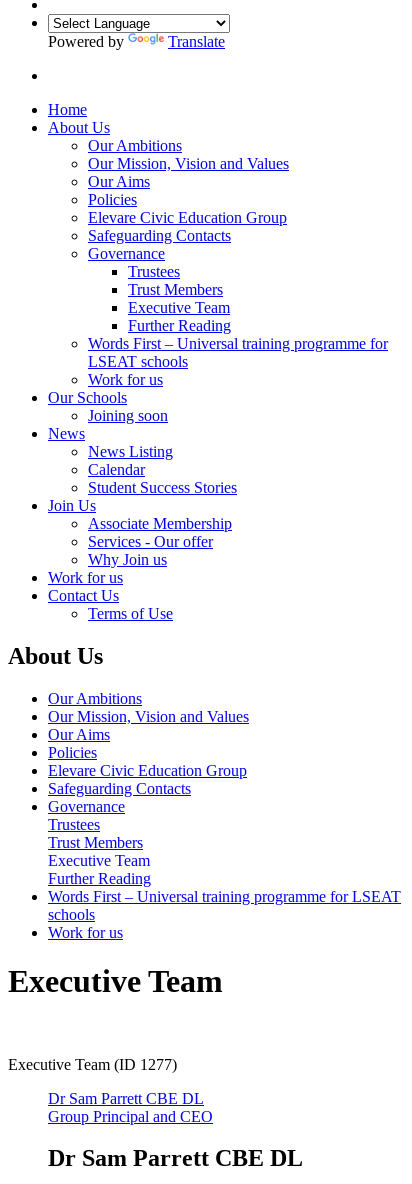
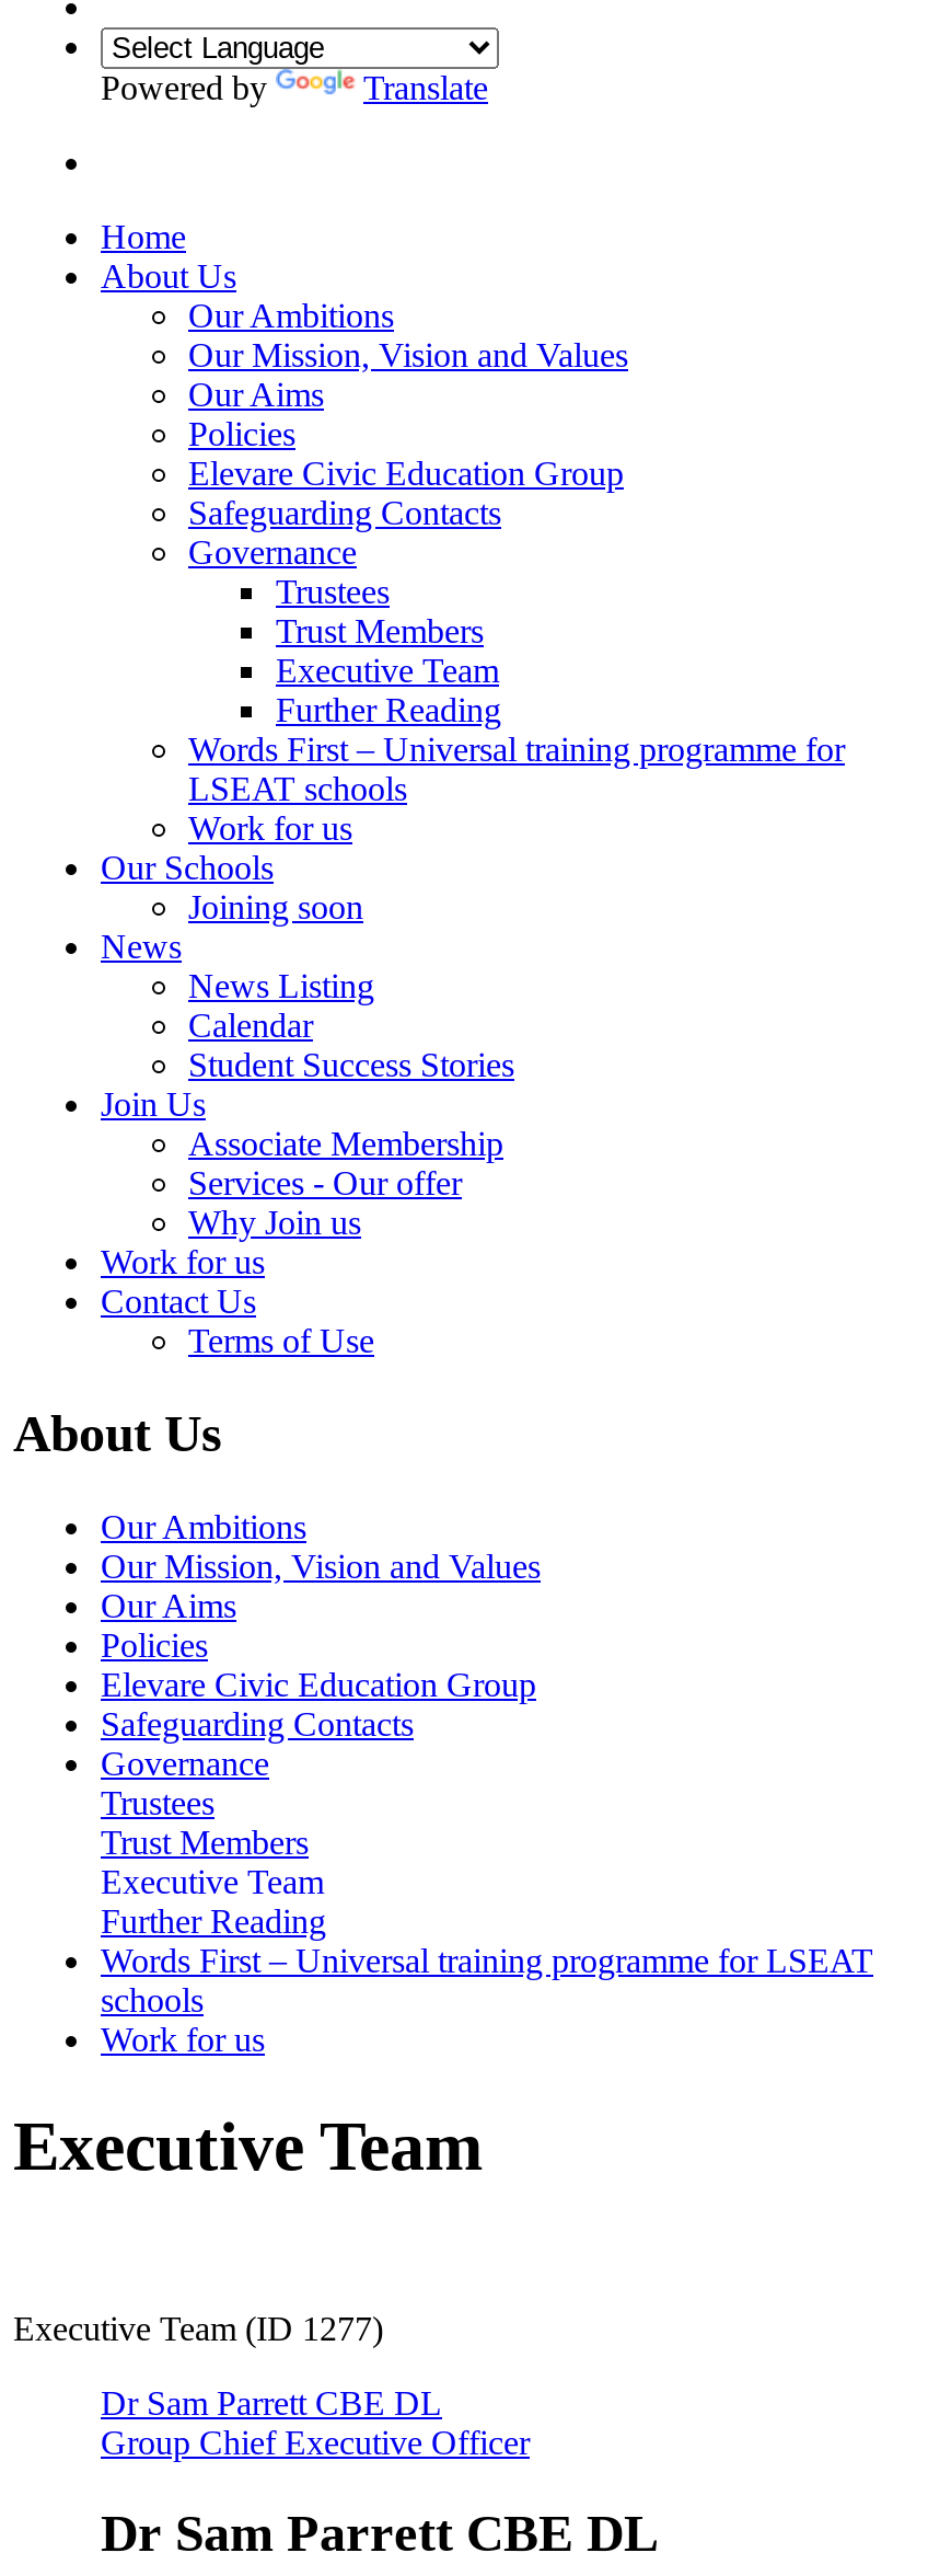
[48,1108,213,1125] Group Principal and CEO -> [101,2423,530,2460] Group Chief Executive Officer

